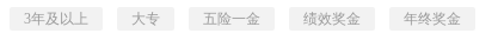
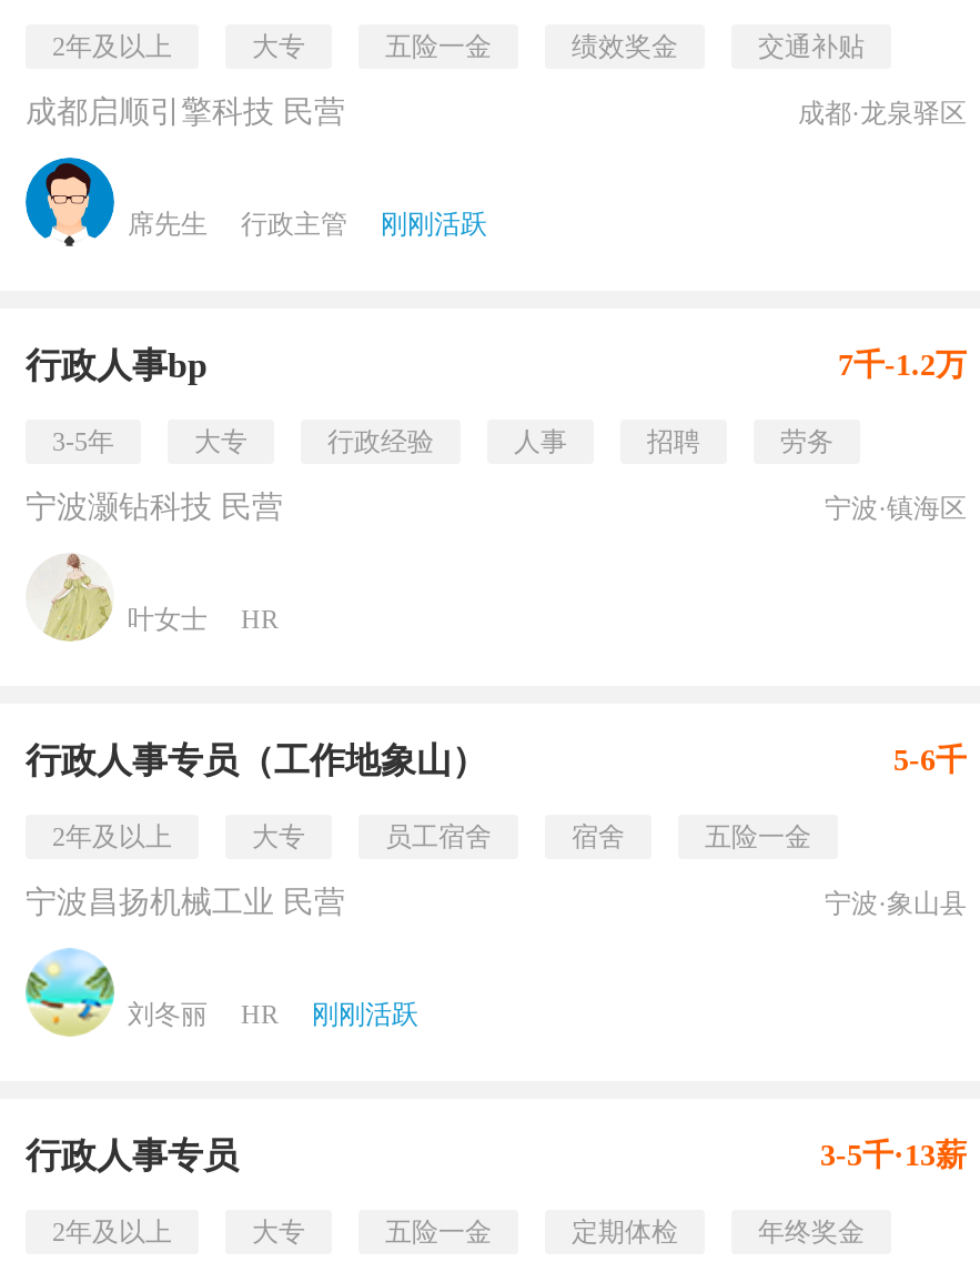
[24,11,88,27] 3年及以上 -> [52,31,172,62] 2年及以上
none -> [23,155,487,249] [image] | 席先生 | 行政主管 | 刚刚活跃
none -> [23,946,418,1039] [image] | 刘冬丽 | HR | 刚刚活跃
none -> [26,31,967,129] 交通补贴 | 成都启顺引擎科技 民营 | 成都·龙泉驿区
none -> [26,346,967,524] 行政人事bp | 7千-1.2万 | 3-5年 | 大专 | 行政经验 | 人事 | 招聘 | 劳务 | 宁波灏钻科技 民营 | 宁波·镇海区
none -> [26,741,967,919] 行政人事专员（工作地象山） | 5-6千 | 2年及以上 | 大专 | 员工宿舍 | 宿舍 | 五险一金 | 宁波昌扬机械工业 民营 | 宁波·象山县
none -> [26,1137,967,1248] 行政人事专员 | 3-5千·13薪 | 2年及以上 | 大专 | 五险一金 | 定期体检
none -> [28,551,279,644] [image] | 叶女士 | HR

